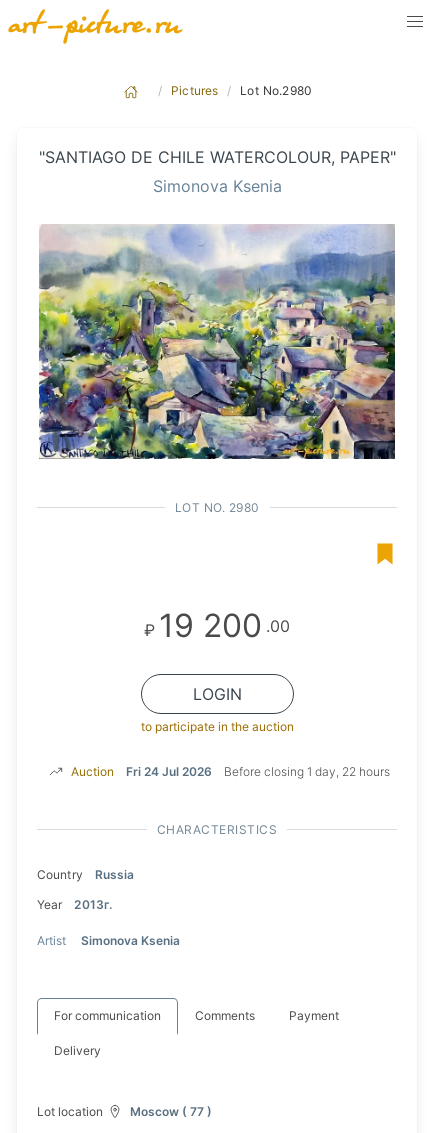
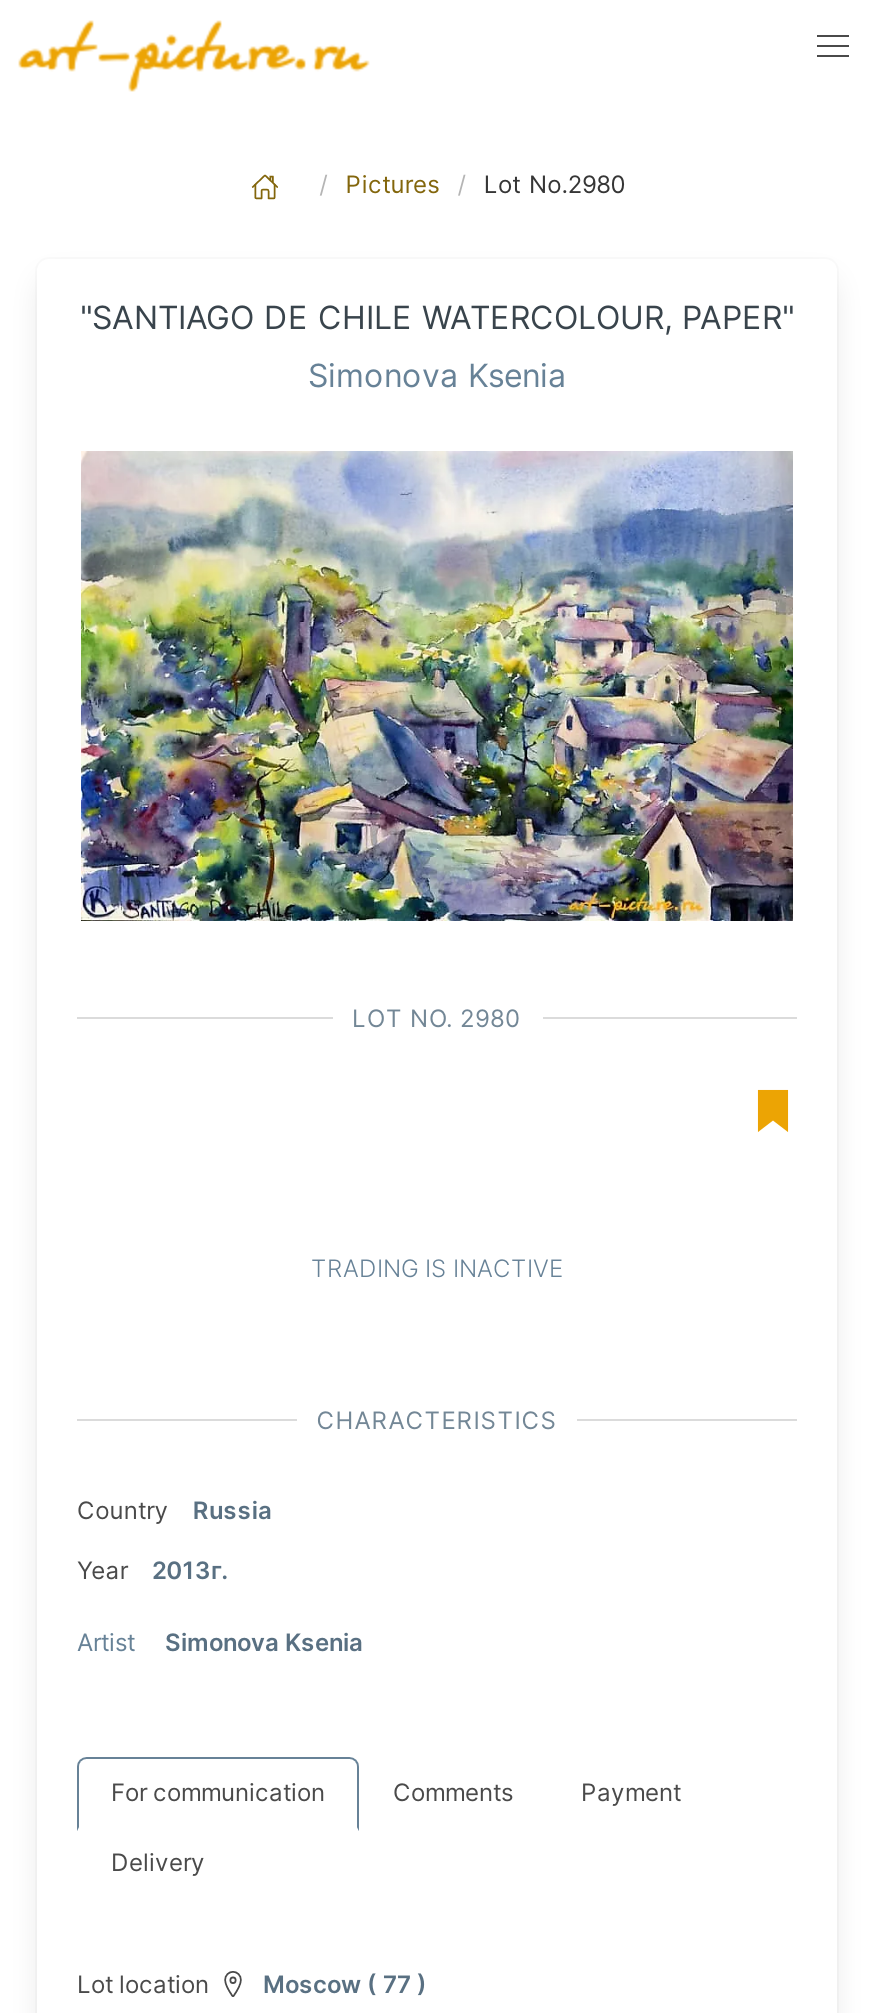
[71,606,390,779] ₽ 19 200 .00 | LOGIN | to participate in the auction | Auction | Fri 24 Jul 2026 | Before closing 1 day, 22 hours -> [311,1252,563,1282] TRADING IS INACTIVE

